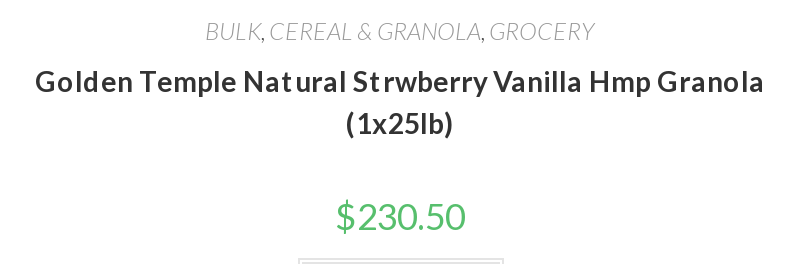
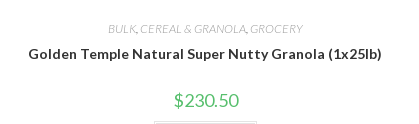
[35,64,765,140] Golden Temple Natural Strwberry Vanilla Hmp Granola | (1x25lb) -> [28,45,382,62] Golden Temple Natural Super Nutty Granola (1x25lb)

